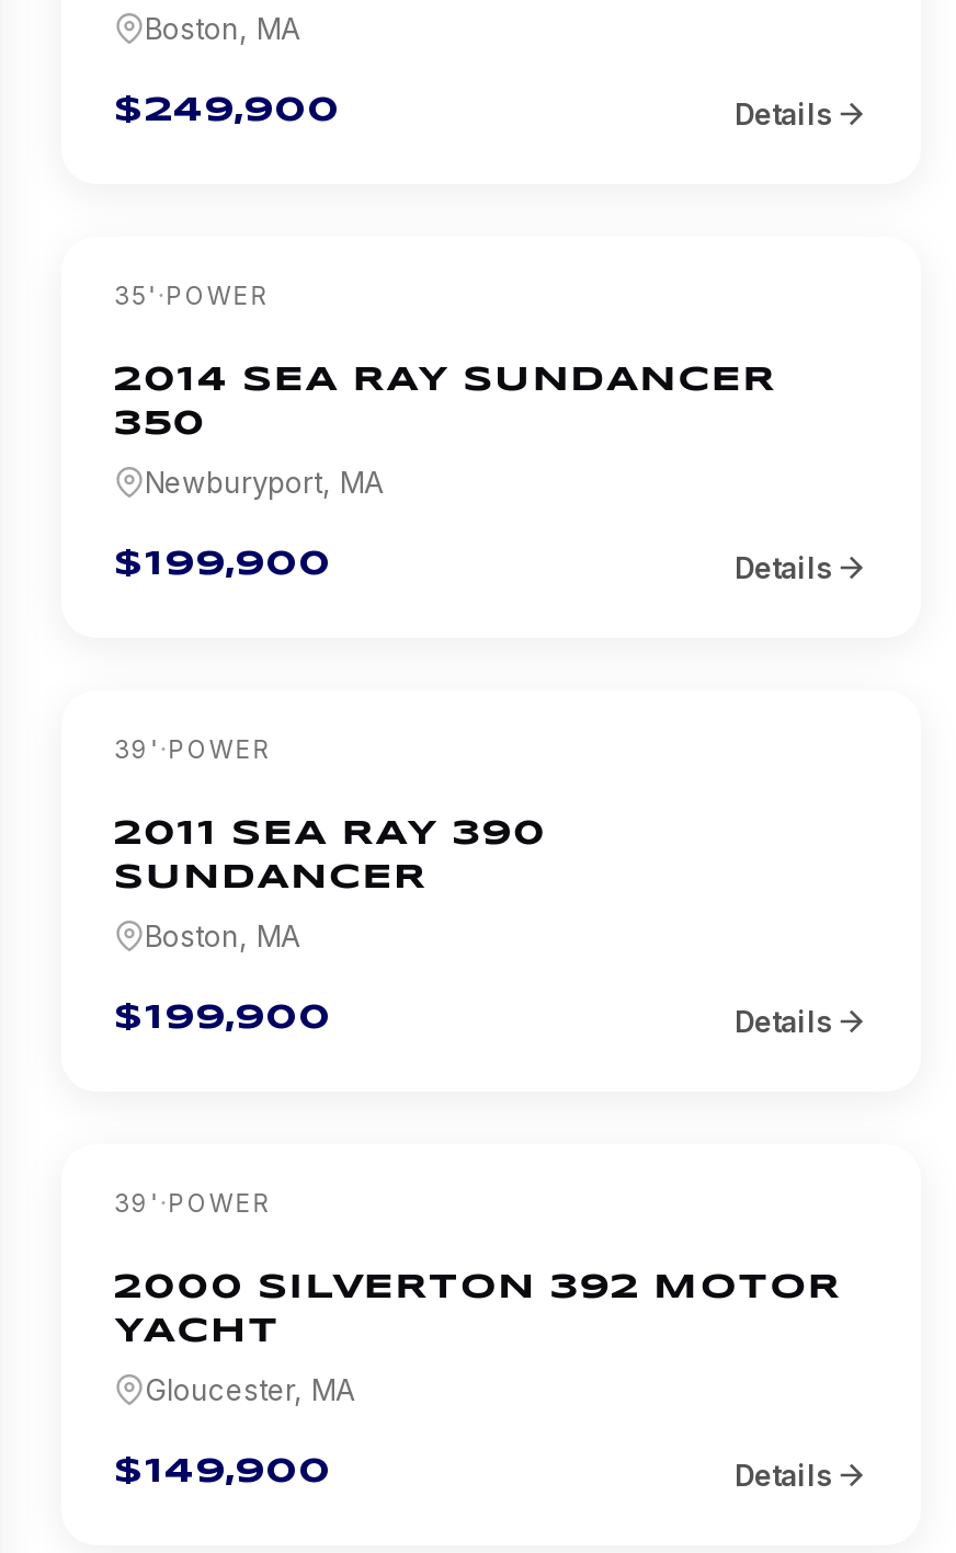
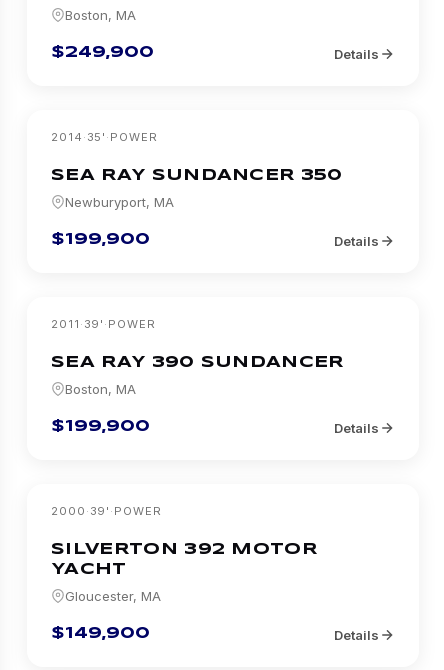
[114,281,270,311] 35 ' · POWER -> [51,130,158,144] 2014 · 35 ' · POWER
[114,364,776,441] 2014 SEA RAY SUNDANCER | 350 -> [51,168,343,183] SEA RAY SUNDANCER 350
[114,734,272,765] 39 ' · POWER -> [51,317,156,331] 2011 · 39 ' · POWER
[114,818,546,894] 2011 SEA RAY 390 | SUNDANCER -> [51,355,344,370] SEA RAY 390 SUNDANCER
[114,1188,272,1219] 39 ' · POWER -> [51,504,162,518] 2000 · 39 ' · POWER
[114,1271,841,1304] 2000 SILVERTON 392 MOTOR -> [51,542,317,557] SILVERTON 392 MOTOR

